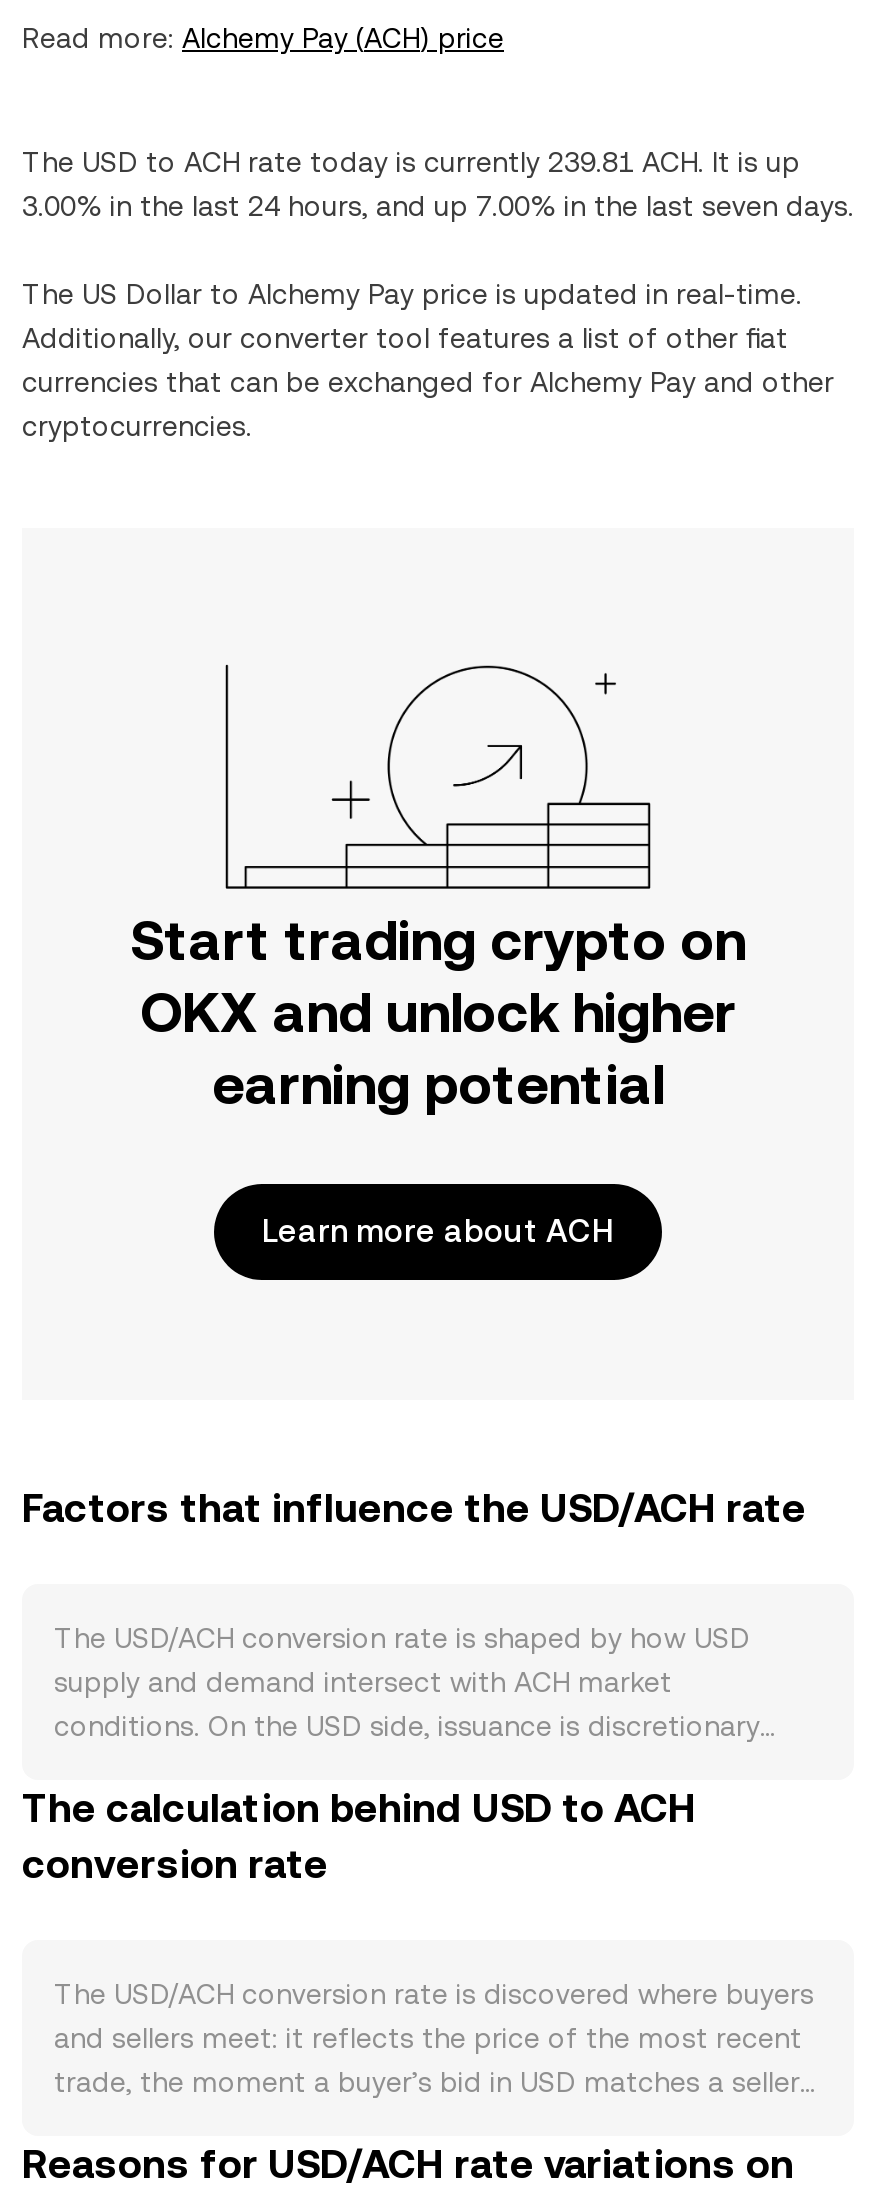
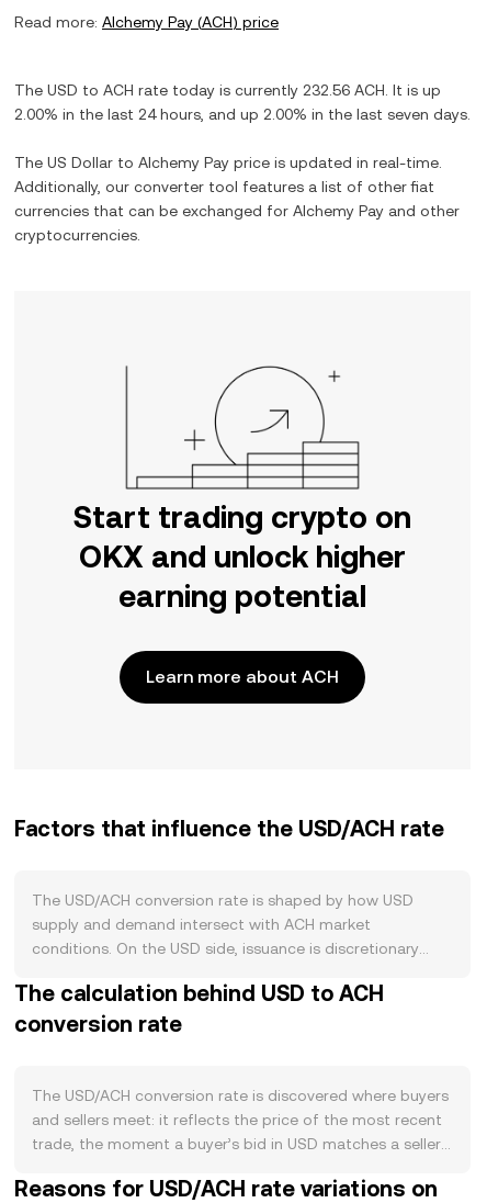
[22,146,800,178] The USD to ACH rate today is currently 239.81 ACH. It is up -> [14,81,441,99] The USD to ACH rate today is currently 232.56 ACH. It is up
[22,190,854,222] 3.00% in the last 24 hours, and up 7.00% in the last seven days. -> [14,105,471,123] 2.00% in the last 24 hours, and up 2.00% in the last seven days.

